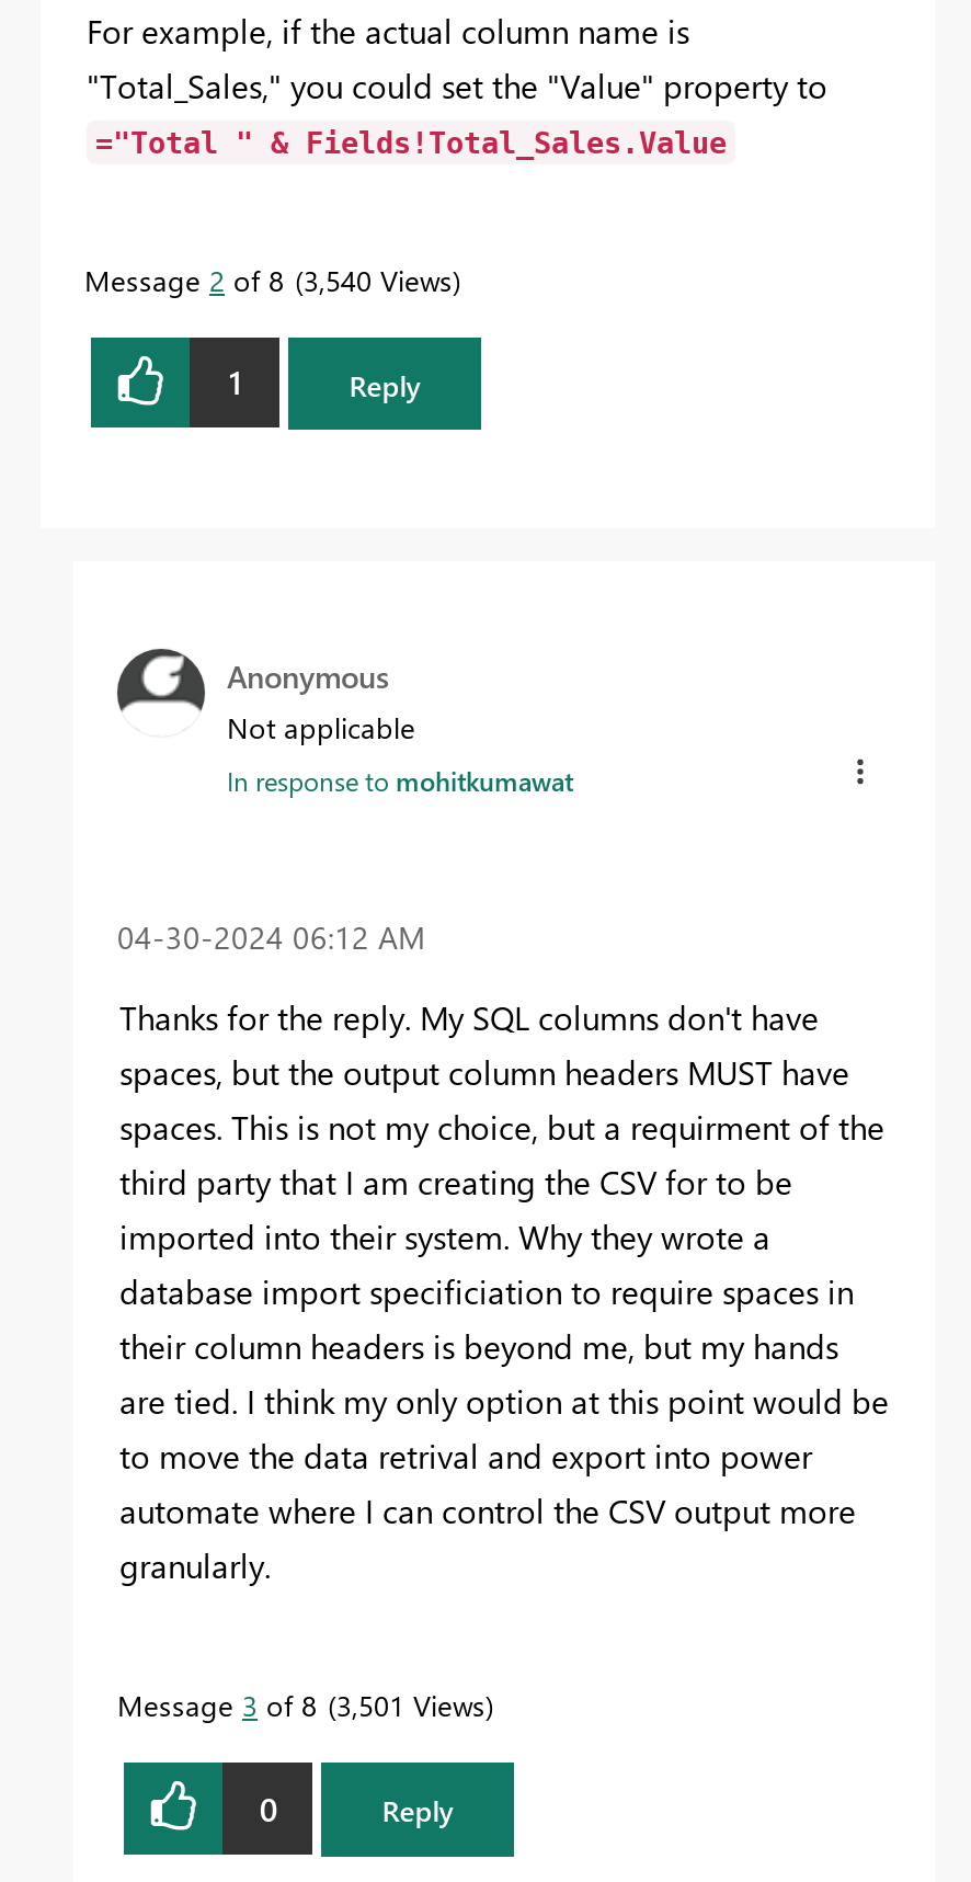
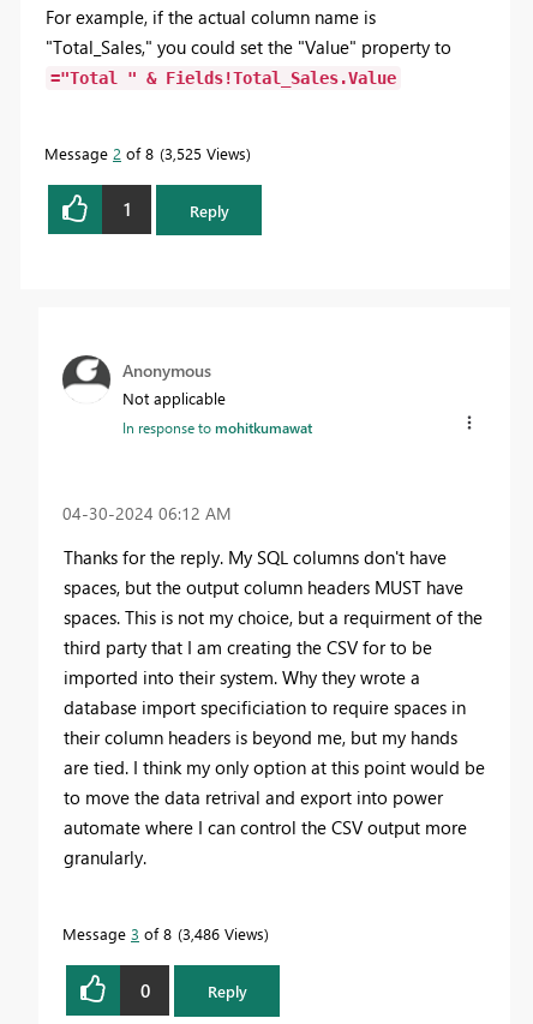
[84,261,453,298] Message 2 of 8 3,540 Views -> [44,143,246,163] Message 2 of 8 3,525 Views
[117,1687,485,1724] Message 3 of 8 3,501 Views -> [62,924,264,944] Message 3 of 8 3,486 Views

